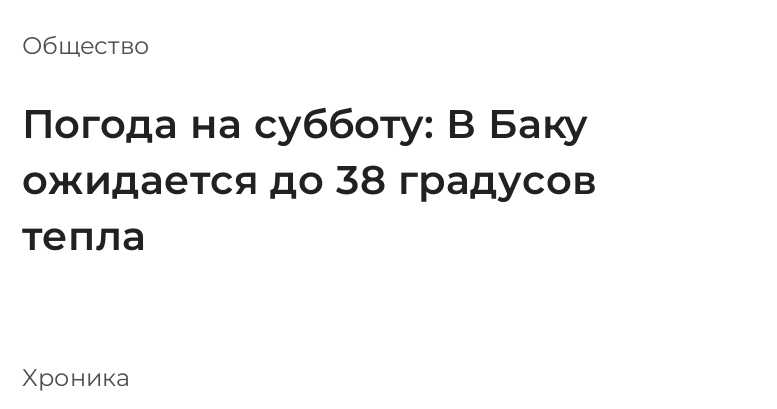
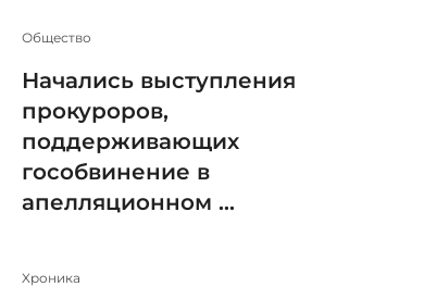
[22,100,596,260] Погода на субботу: В Баку | ожидается до 38 градусов | тепла -> [22,67,296,215] Начались выступления | прокуроров, | поддерживающих | гособвинение в | апелляционном ...

